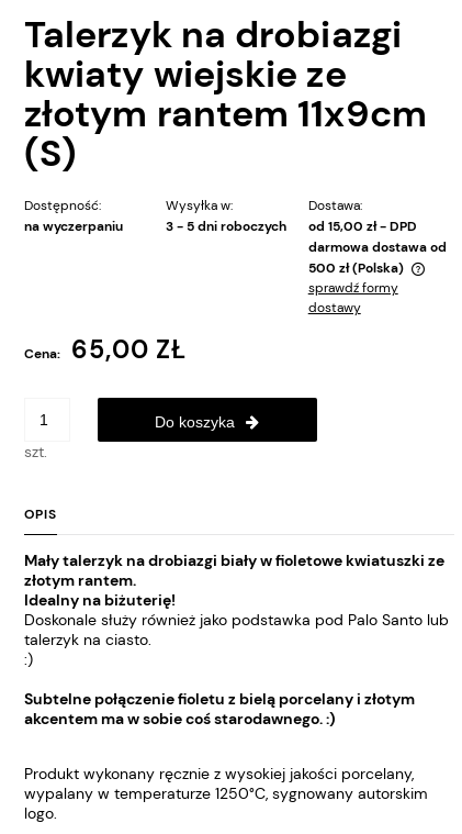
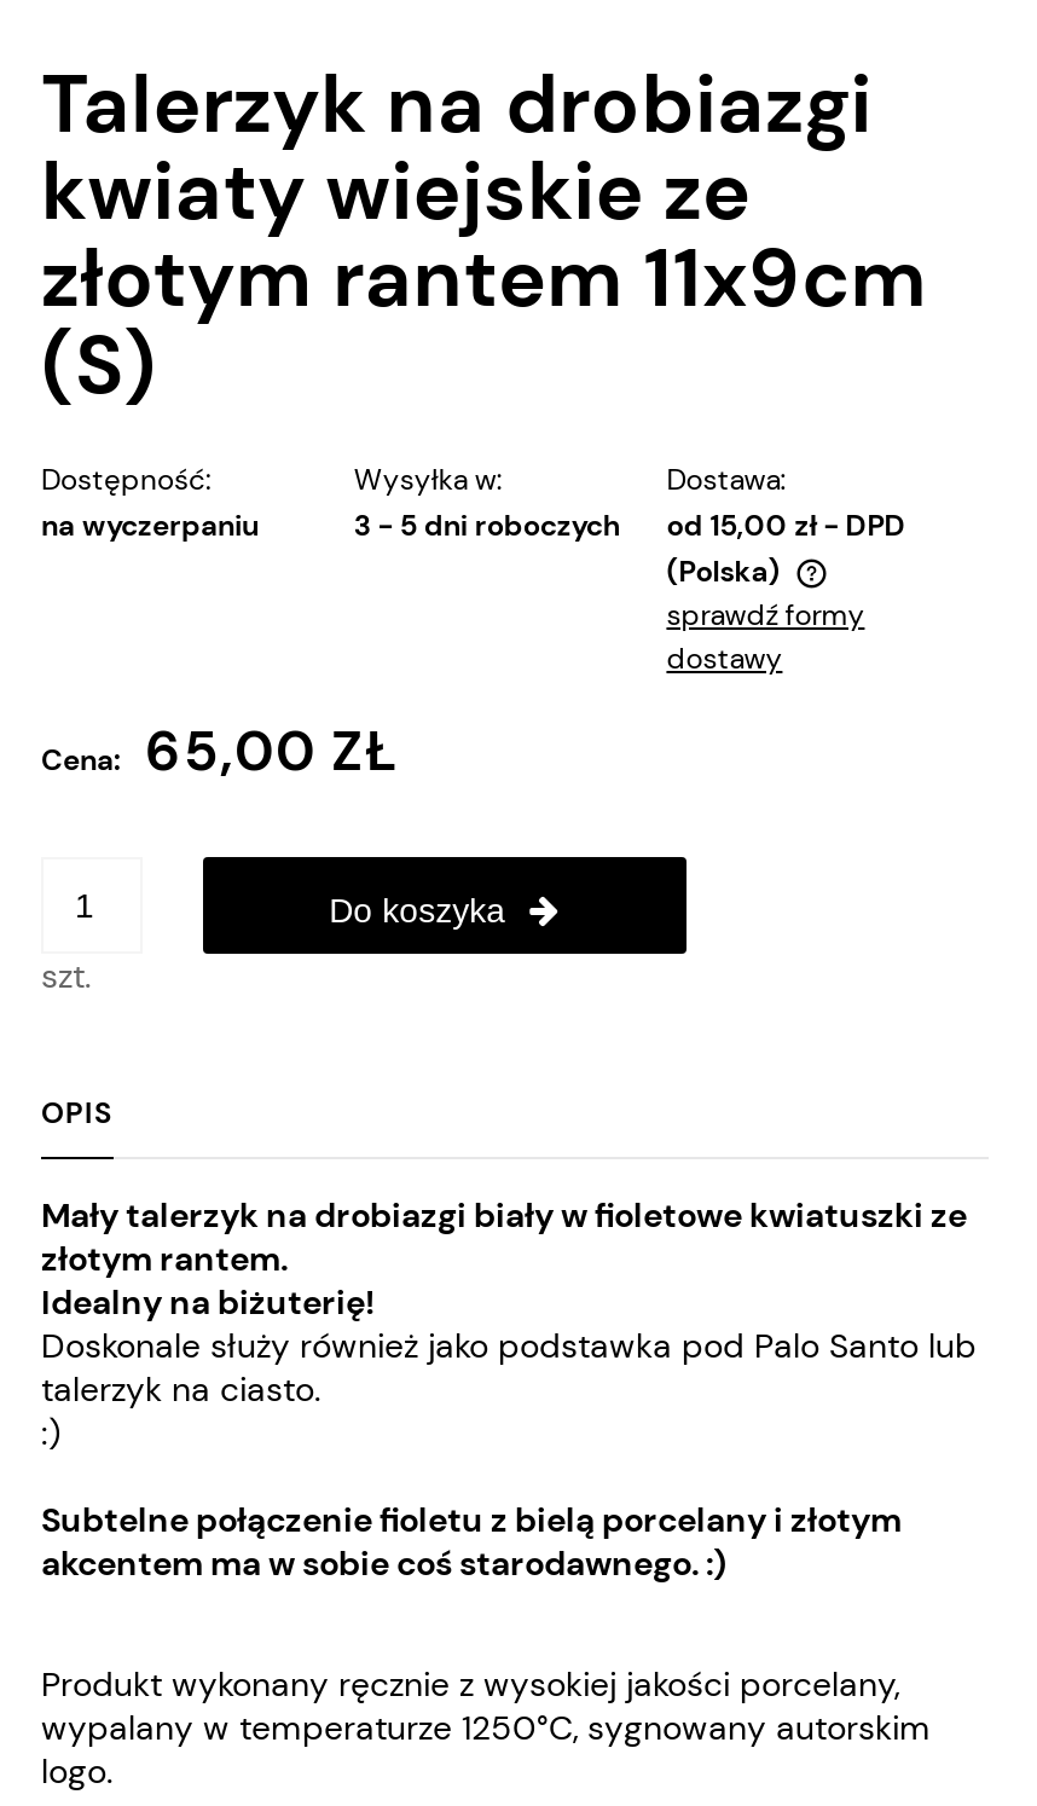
[308,239,446,277] darmowa dostawa od | 500 zł (Polska) -> [666,553,780,591] (Polska)

